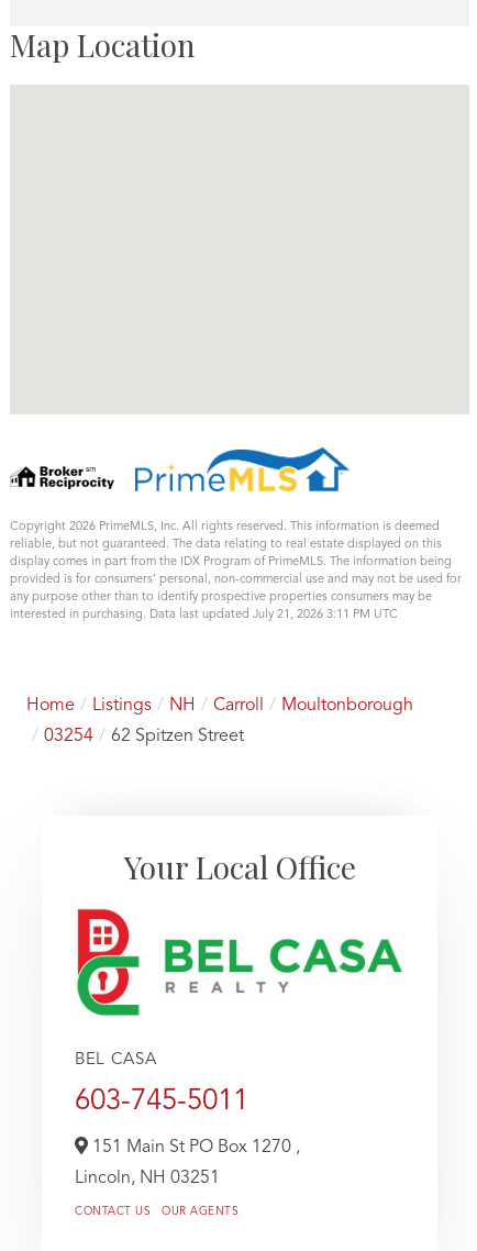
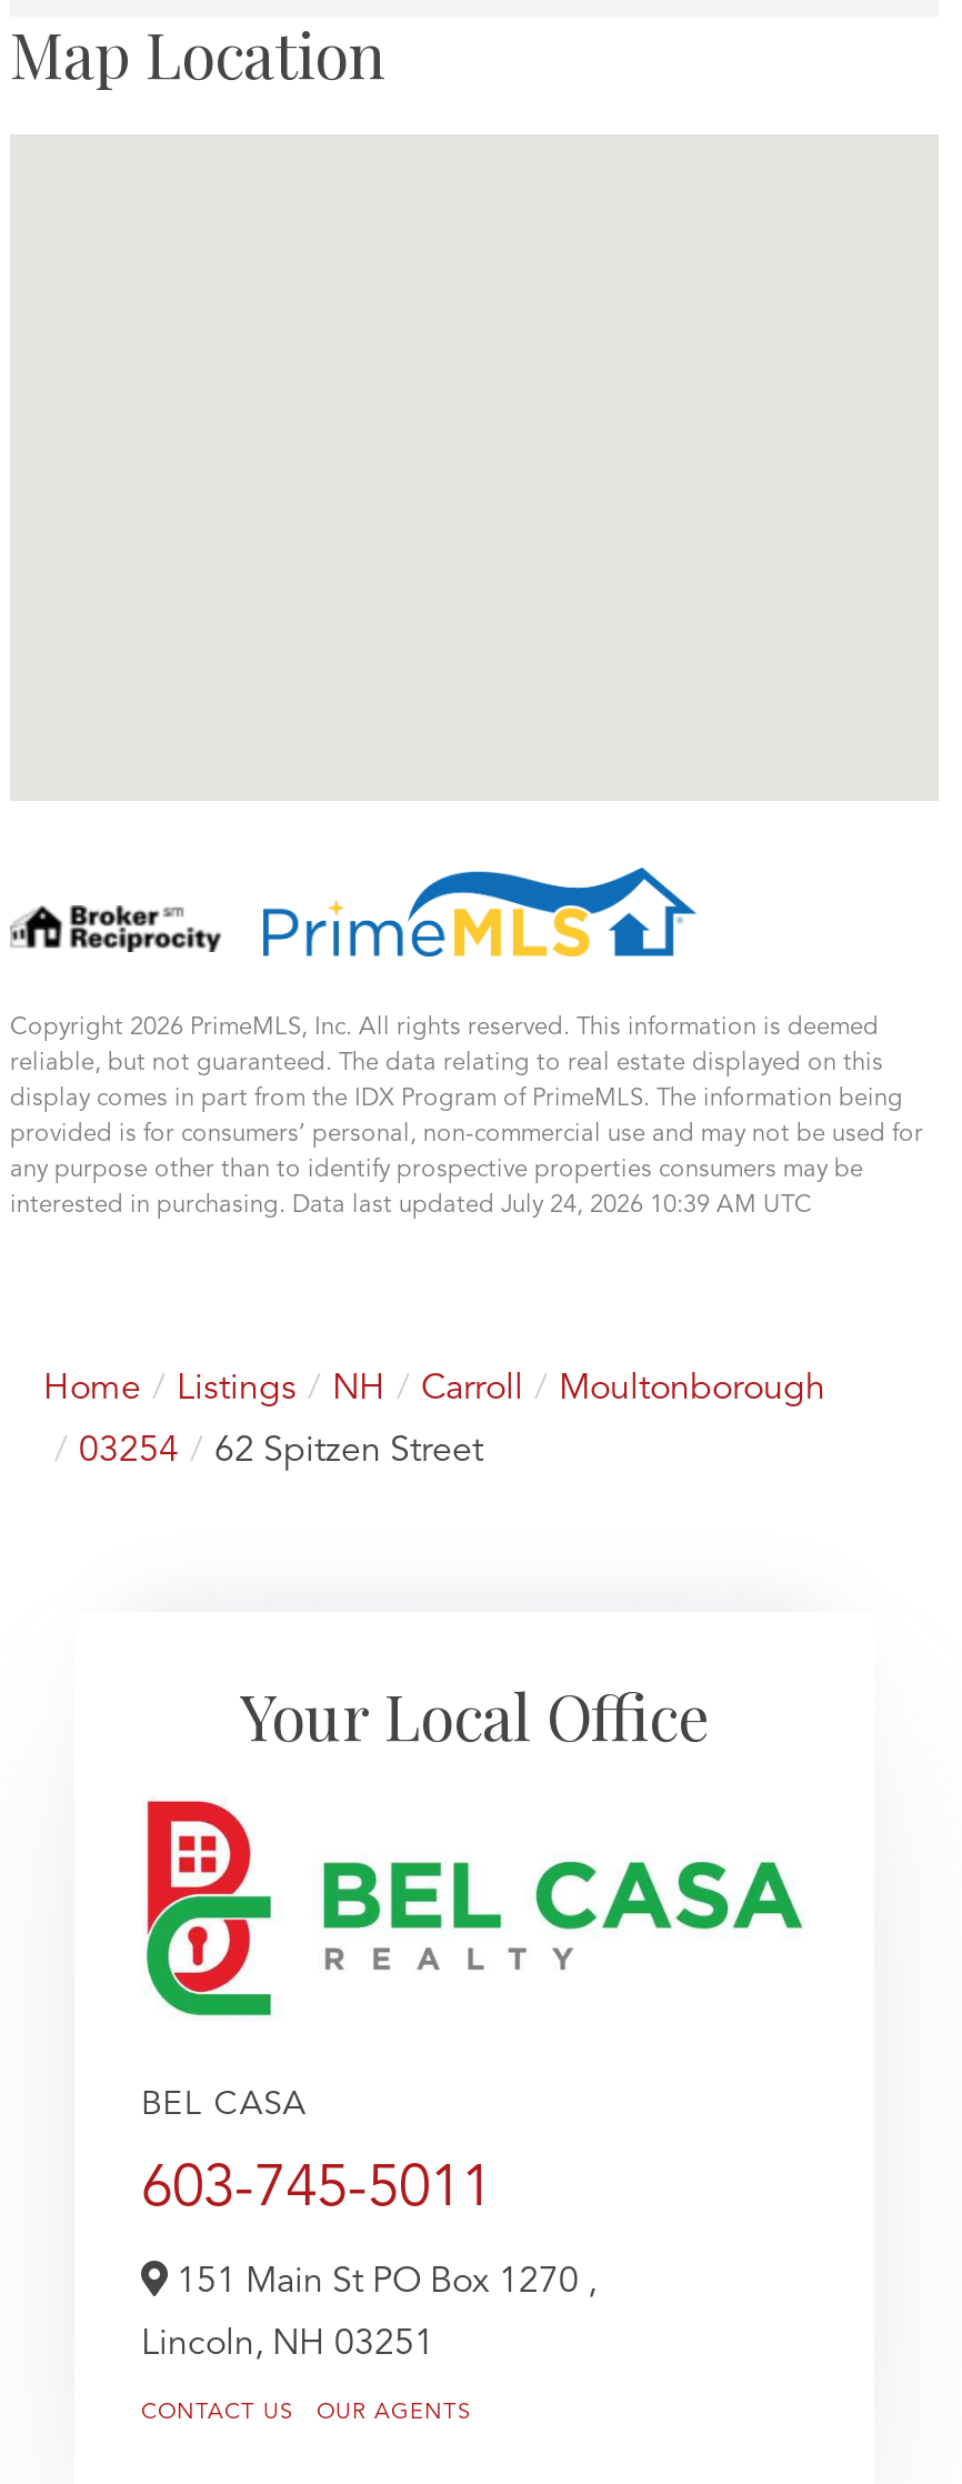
[10,609,398,621] interested in purchasing. Data last updated July 21, 2026 3:11 PM UTC -> [10,1193,812,1218] interested in purchasing. Data last updated July 24, 2026 10:39 AM UTC

